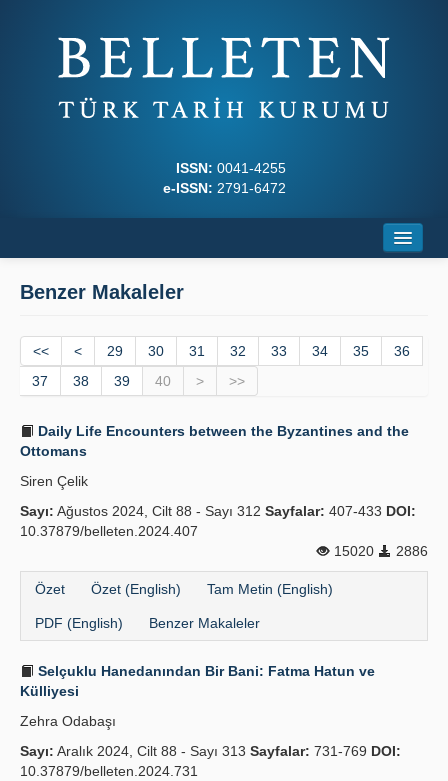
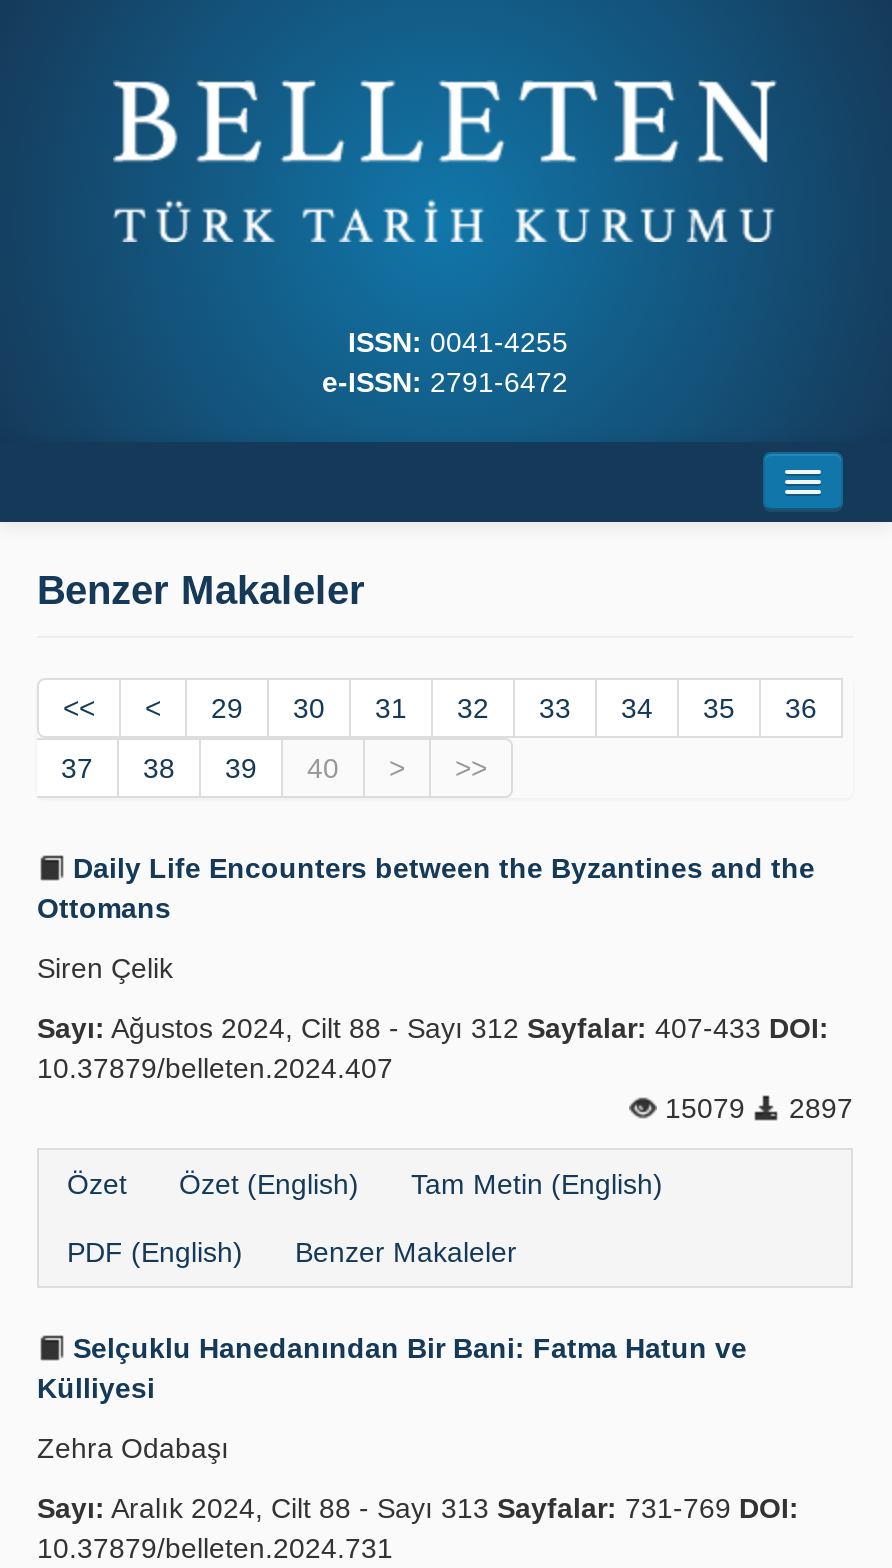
[330,543,378,559] 15020 -> [657,1092,753,1124] 15079
[392,543,428,559] 2886 -> [781,1092,853,1124] 2897

